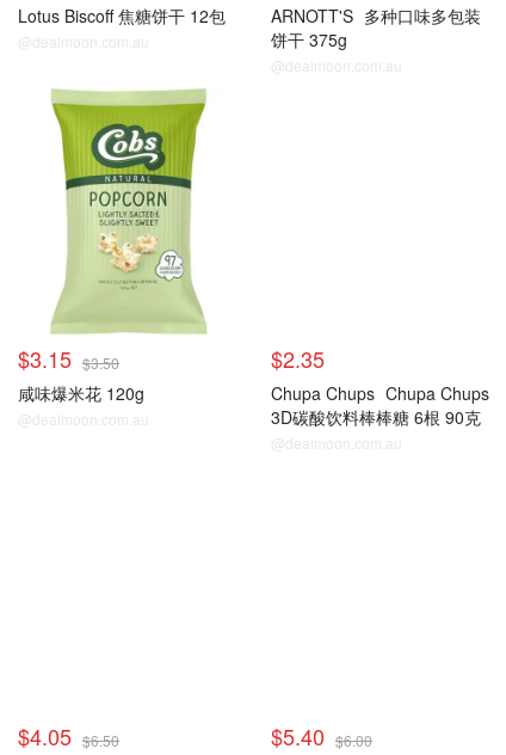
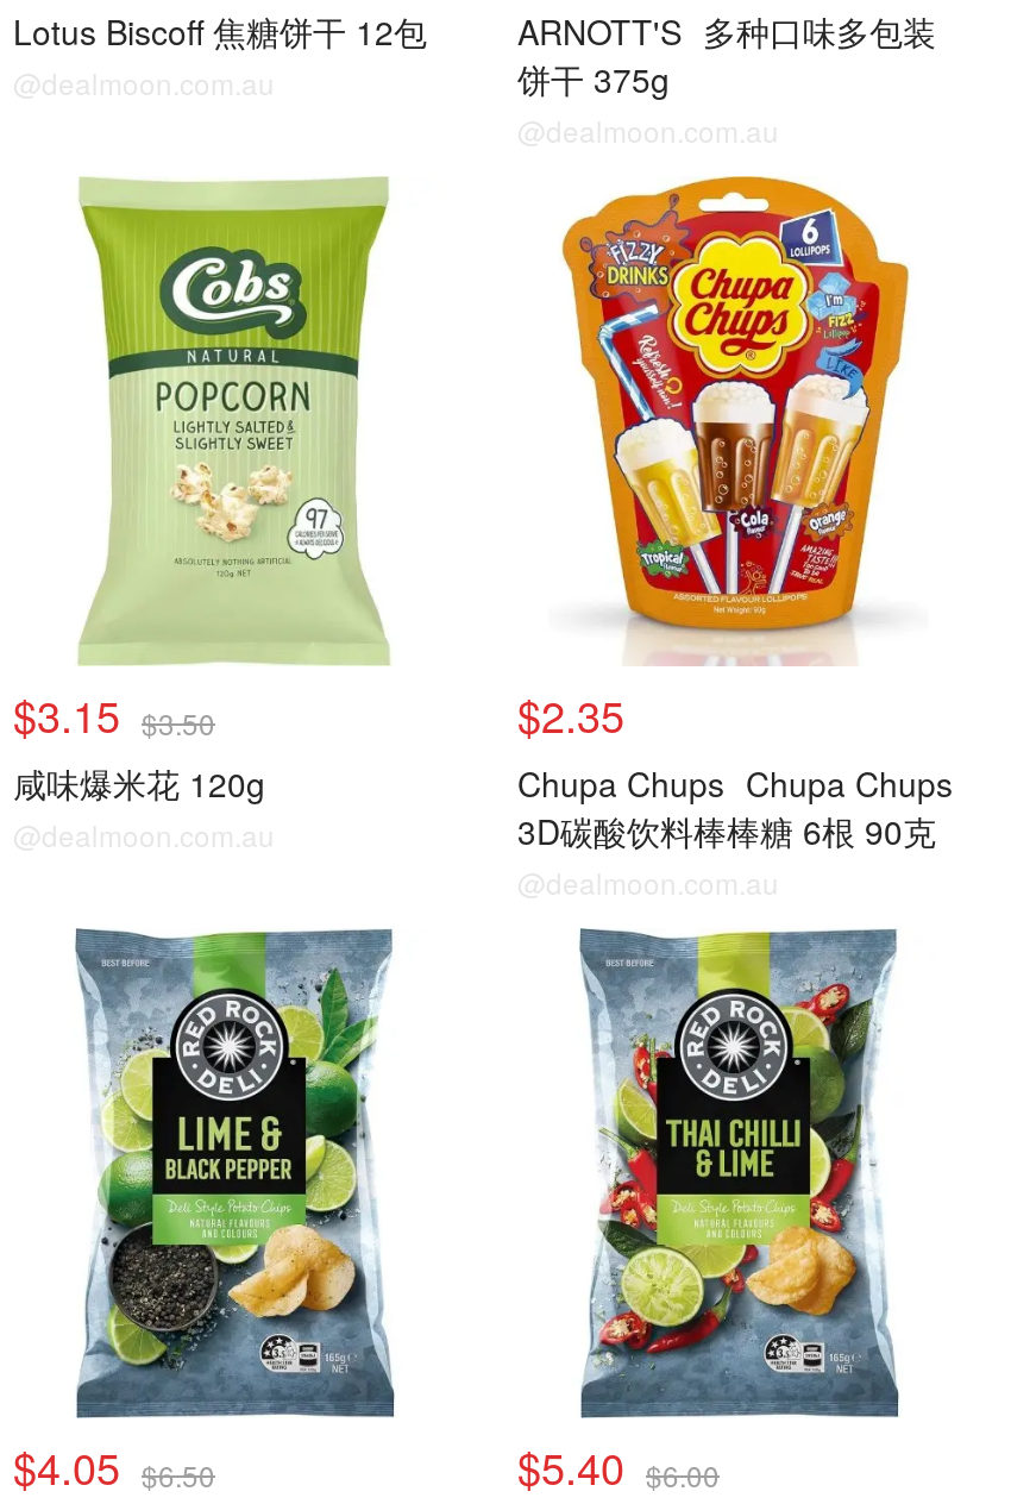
none -> [560,174,912,666] [image]
none -> [73,926,396,1421] [image]
none -> [577,926,900,1421] [image]

